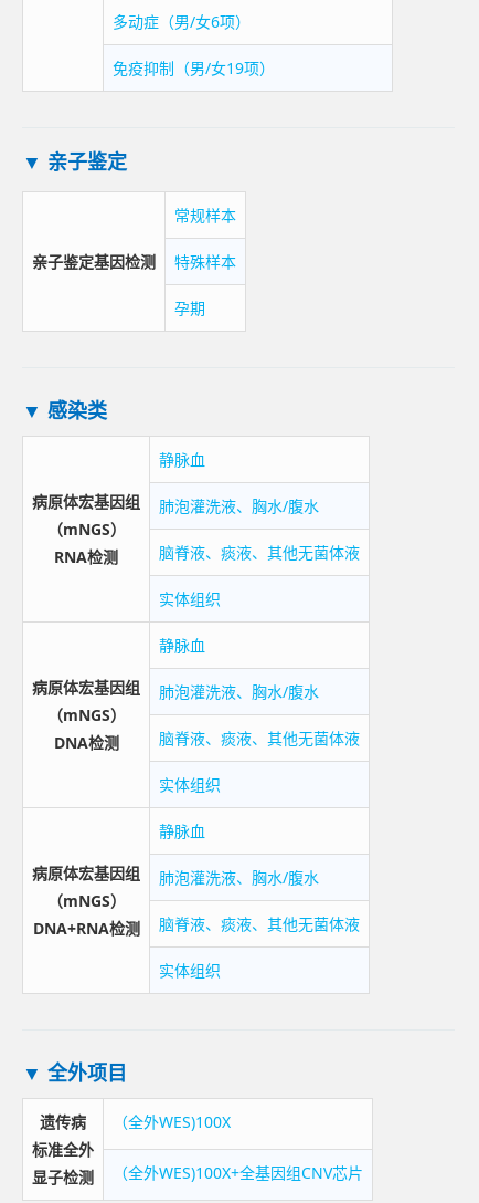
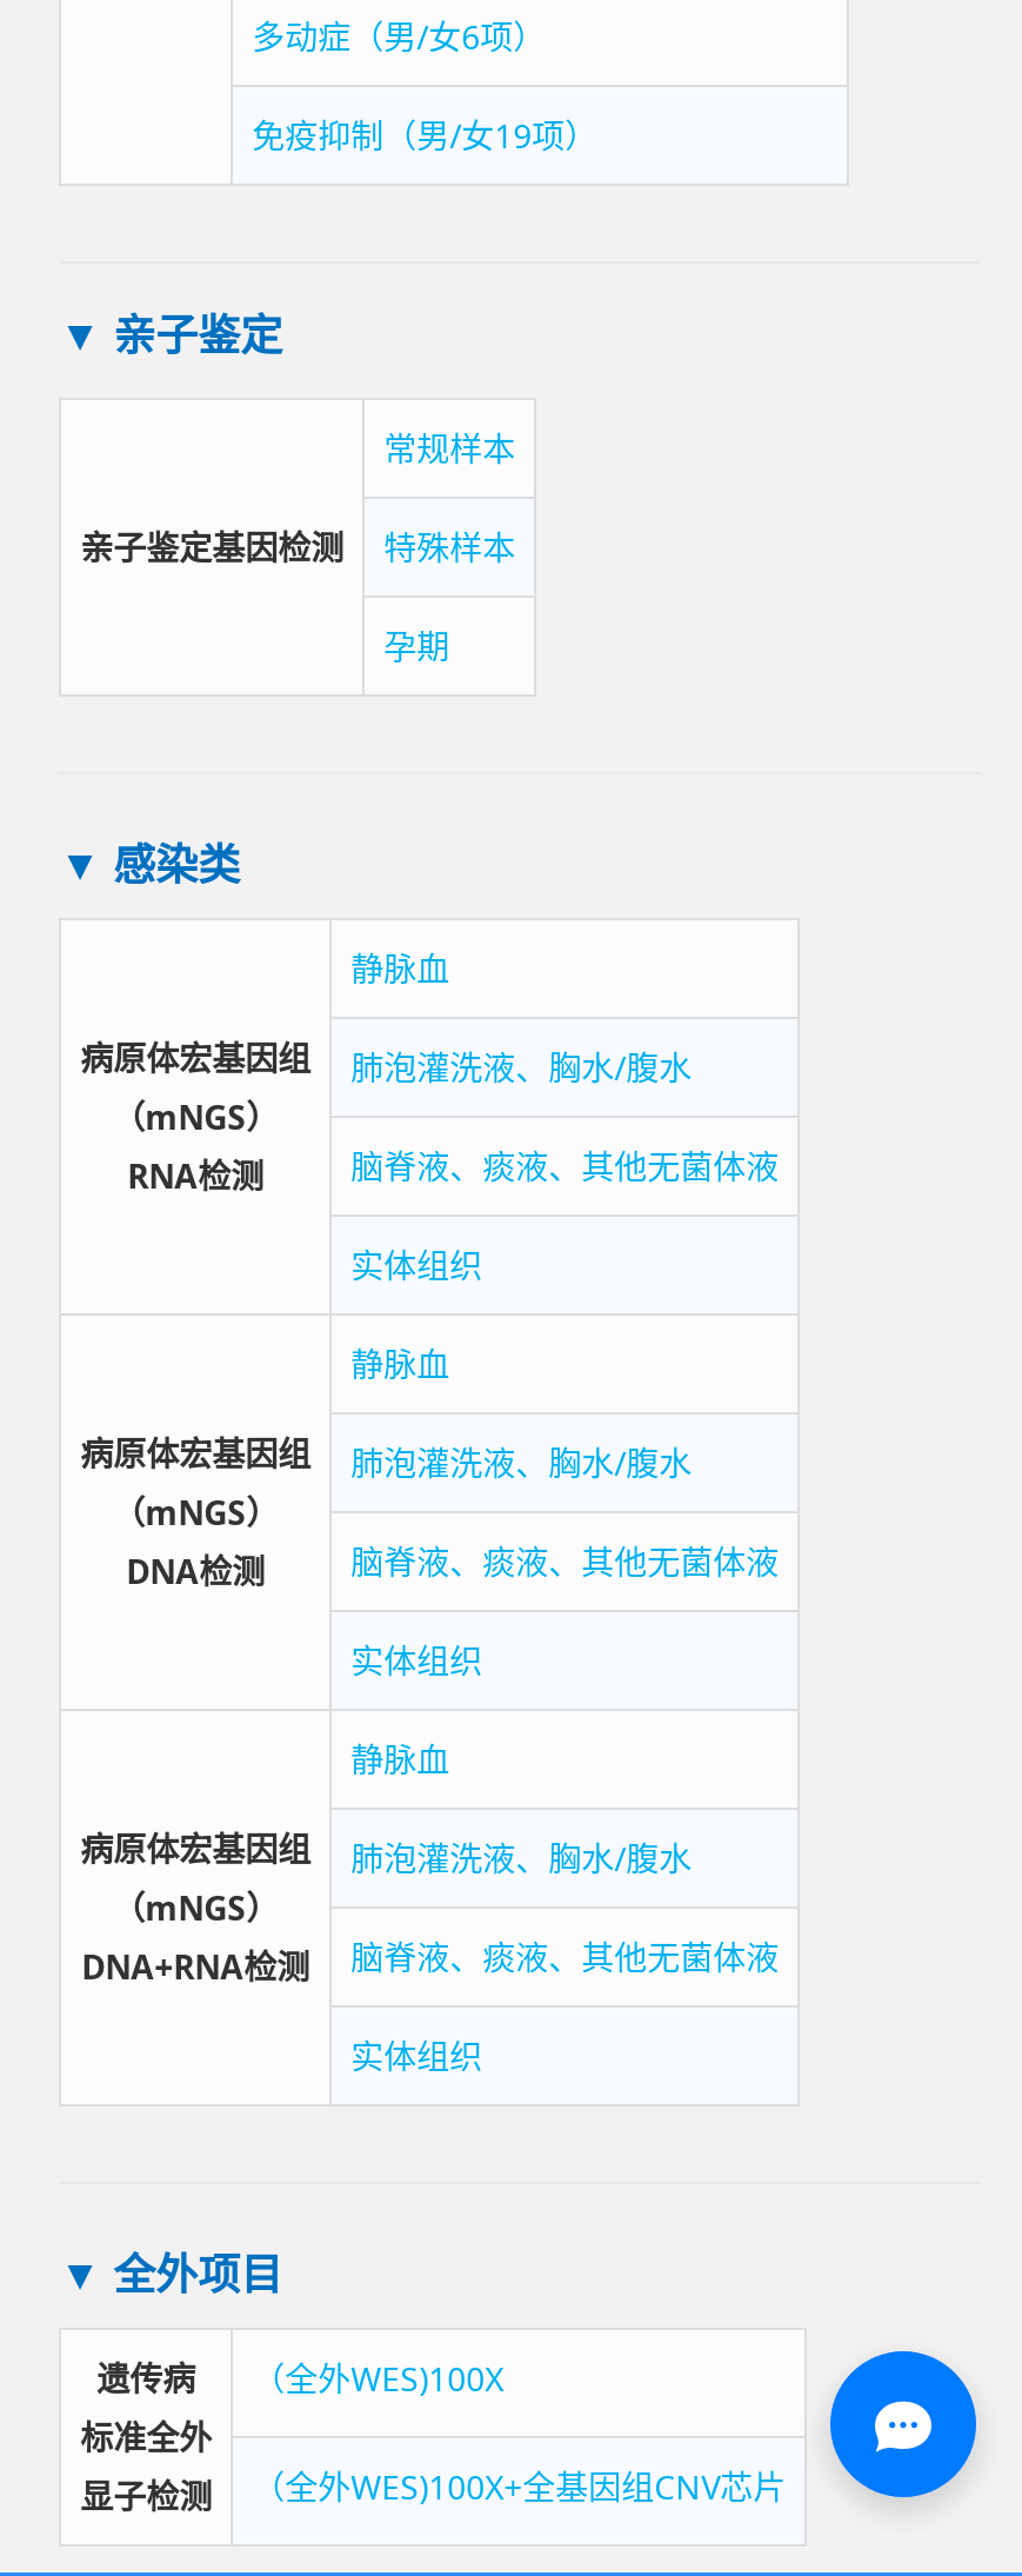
none -> [826,2349,981,2507] [image]

